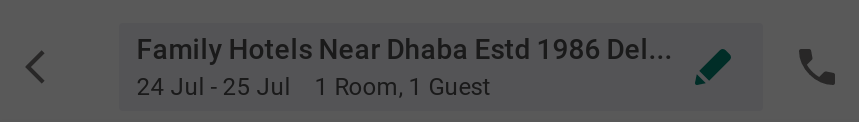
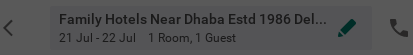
[137,73,491,101] 24 Jul - 25 Jul 1 Room, 1 Guest -> [59,31,236,45] 21 Jul - 22 Jul 1 Room, 1 Guest

